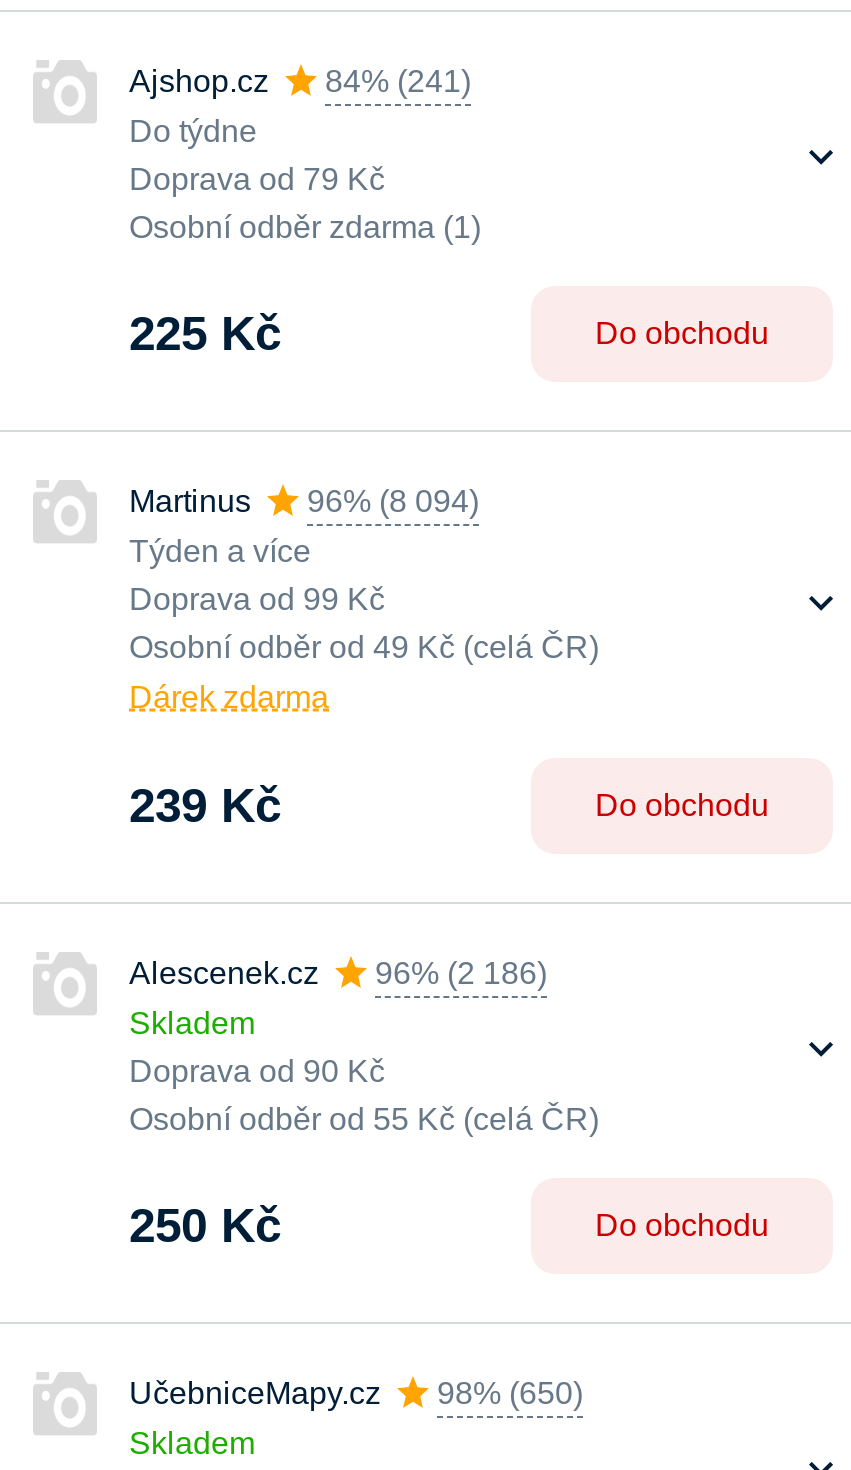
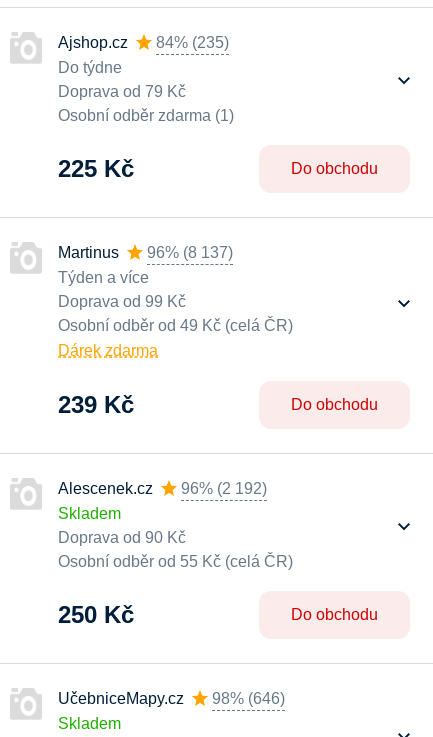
[129,64,471,98] Ajshop.cz 84% (241) -> [58,34,229,51] Ajshop.cz 84% (235)
[129,484,479,518] Martinus 96% (8 094) -> [58,244,233,261] Martinus 96% (8 137)
[129,956,547,990] Alescenek.cz 96% (2 186) -> [58,480,267,497] Alescenek.cz 96% (2 192)
[129,1376,583,1410] UčebniceMapy.cz 98% (650) -> [58,690,285,707] UčebniceMapy.cz 98% (646)

